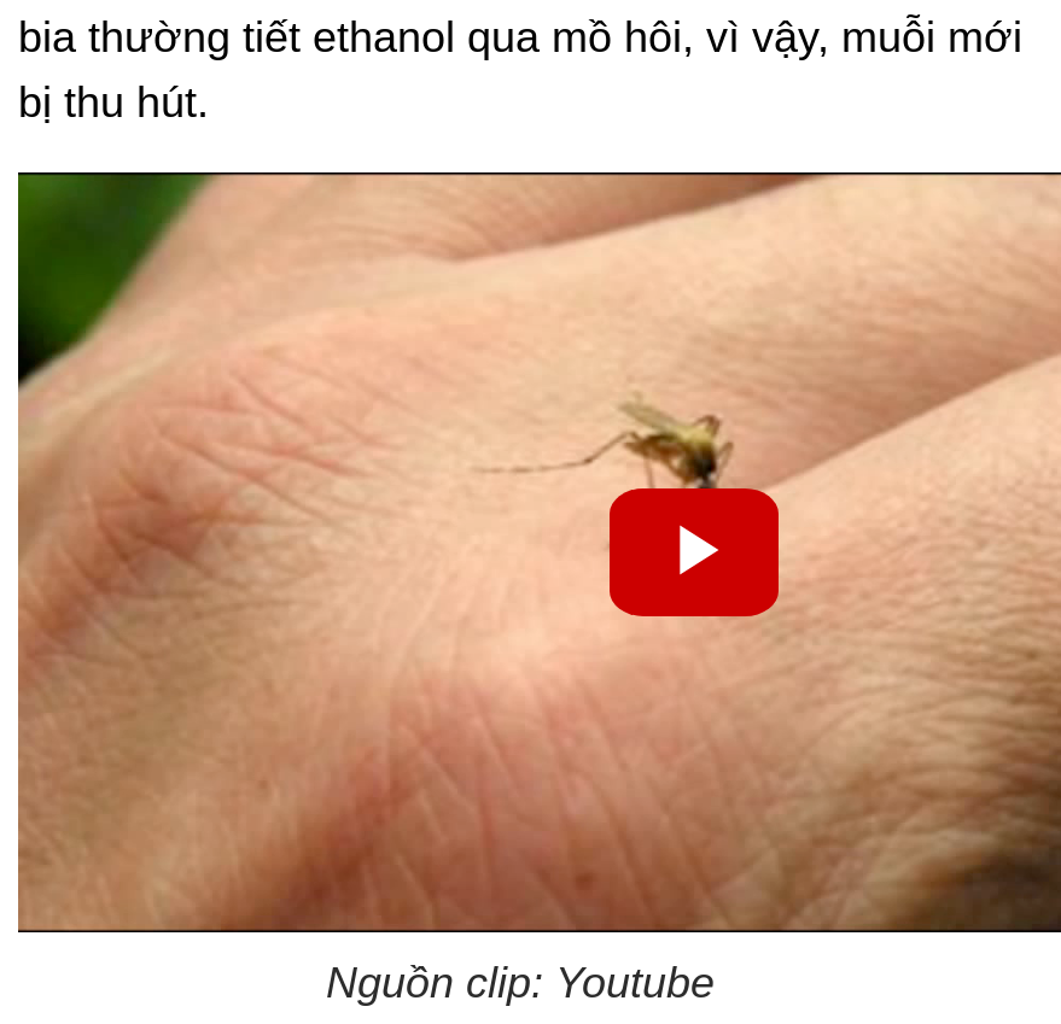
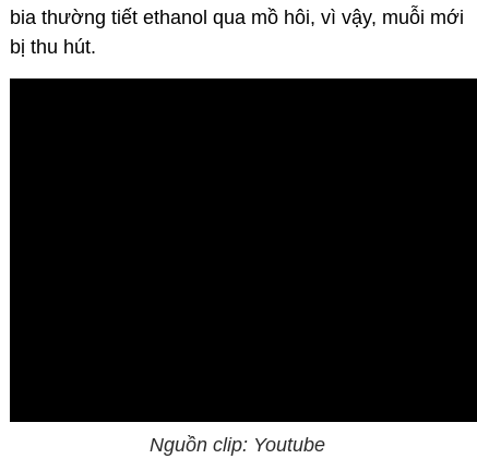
[16,172,1054,932] [image] -> none

